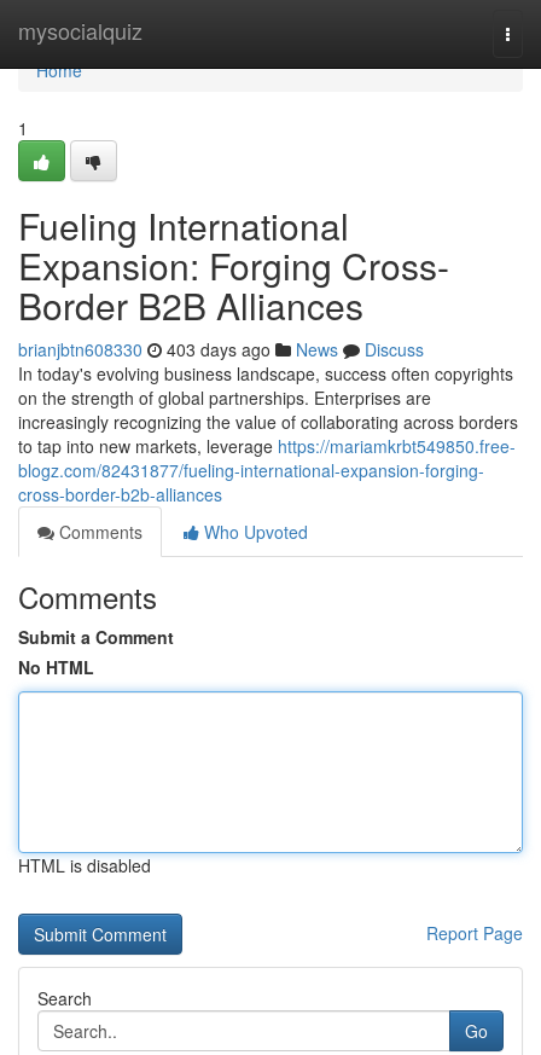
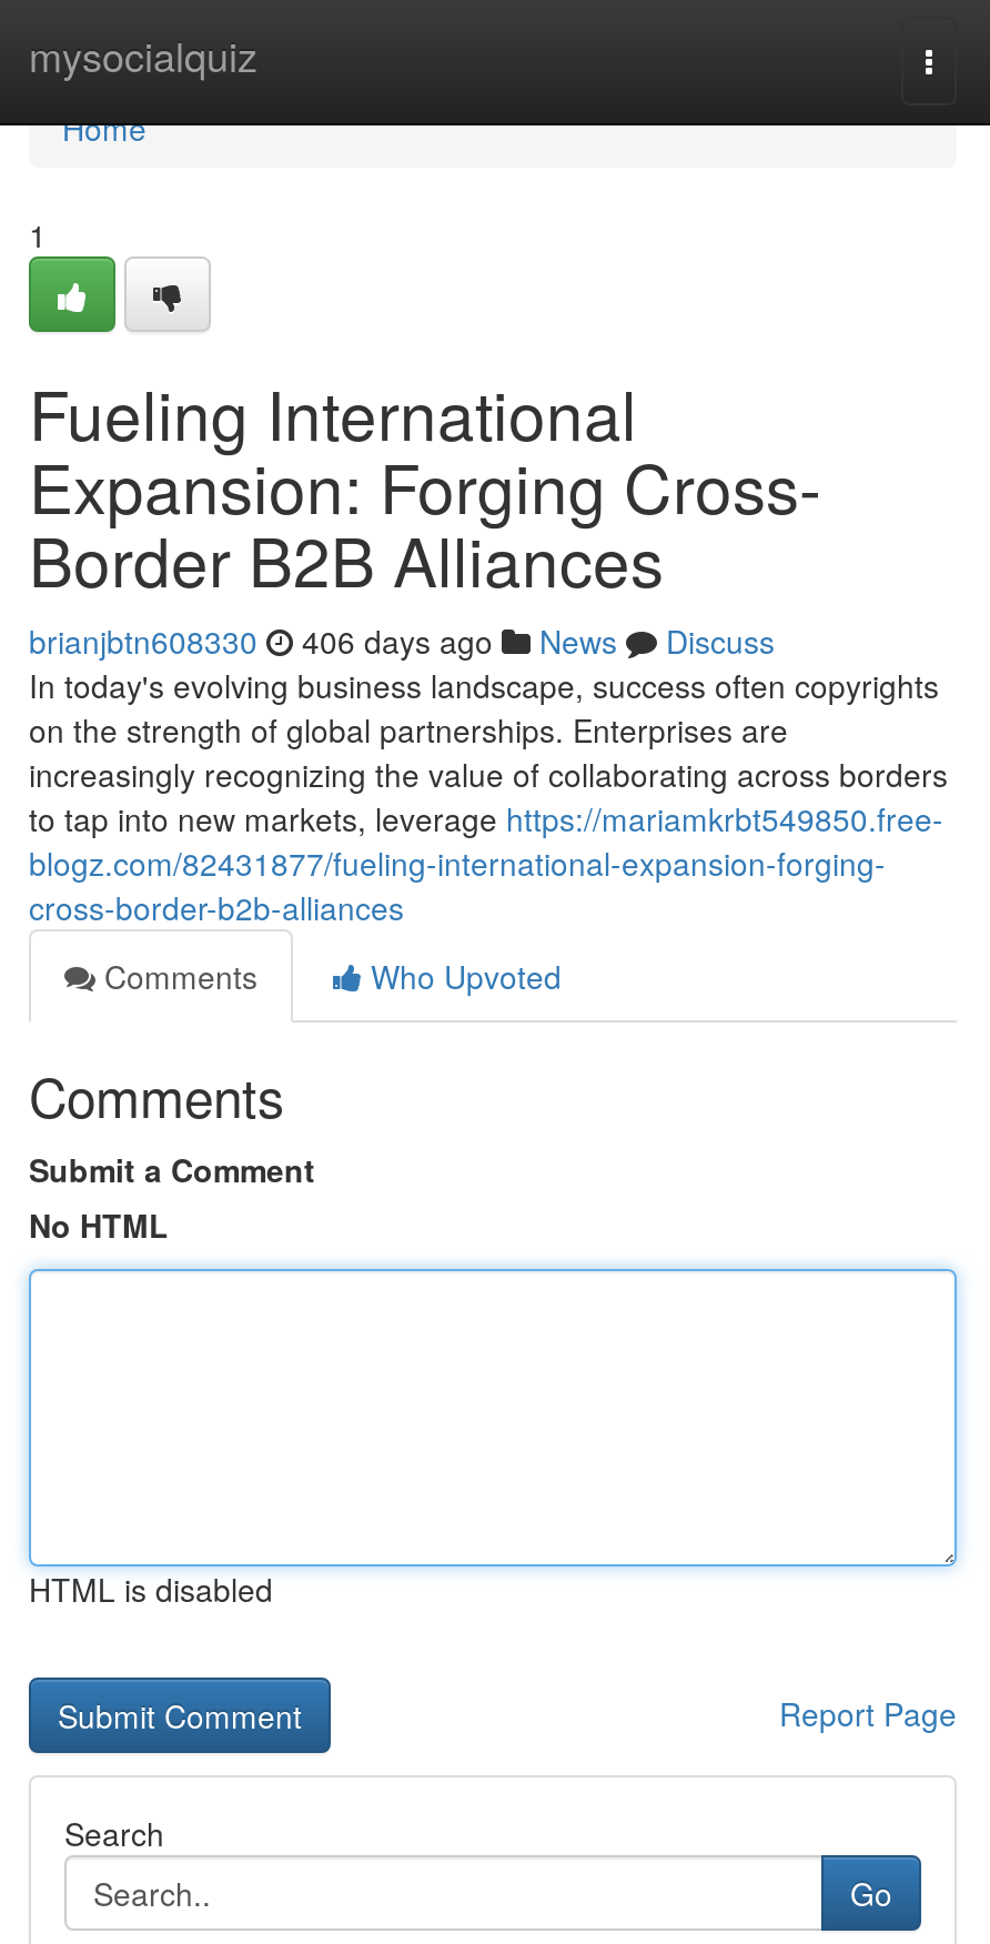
[18,337,424,361] brianjbtn608330 403 days ago News Discuss -> [29,618,775,663] brianjbtn608330 406 days ago News Discuss

